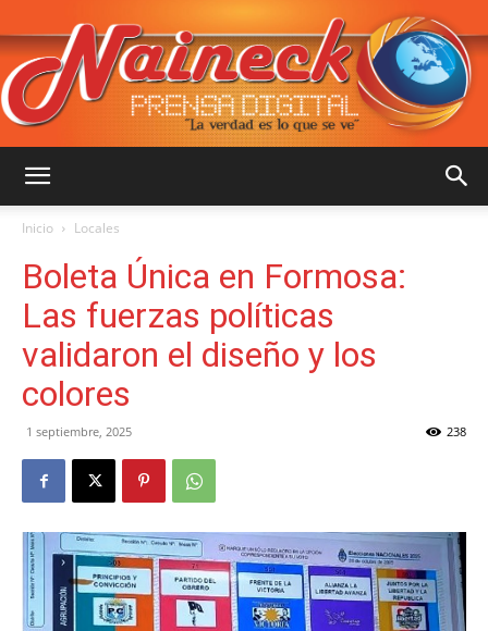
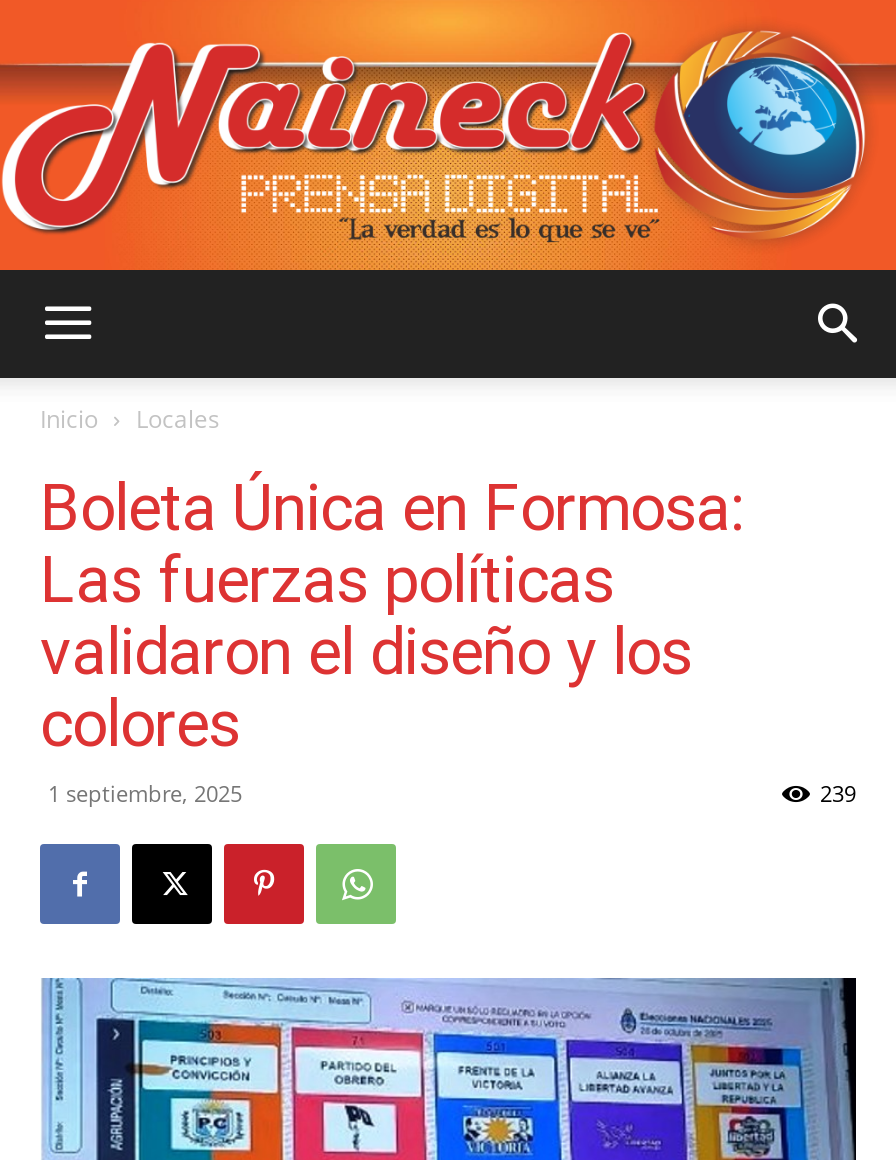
[447,423,466,440] 238 -> [820,778,856,808] 239

